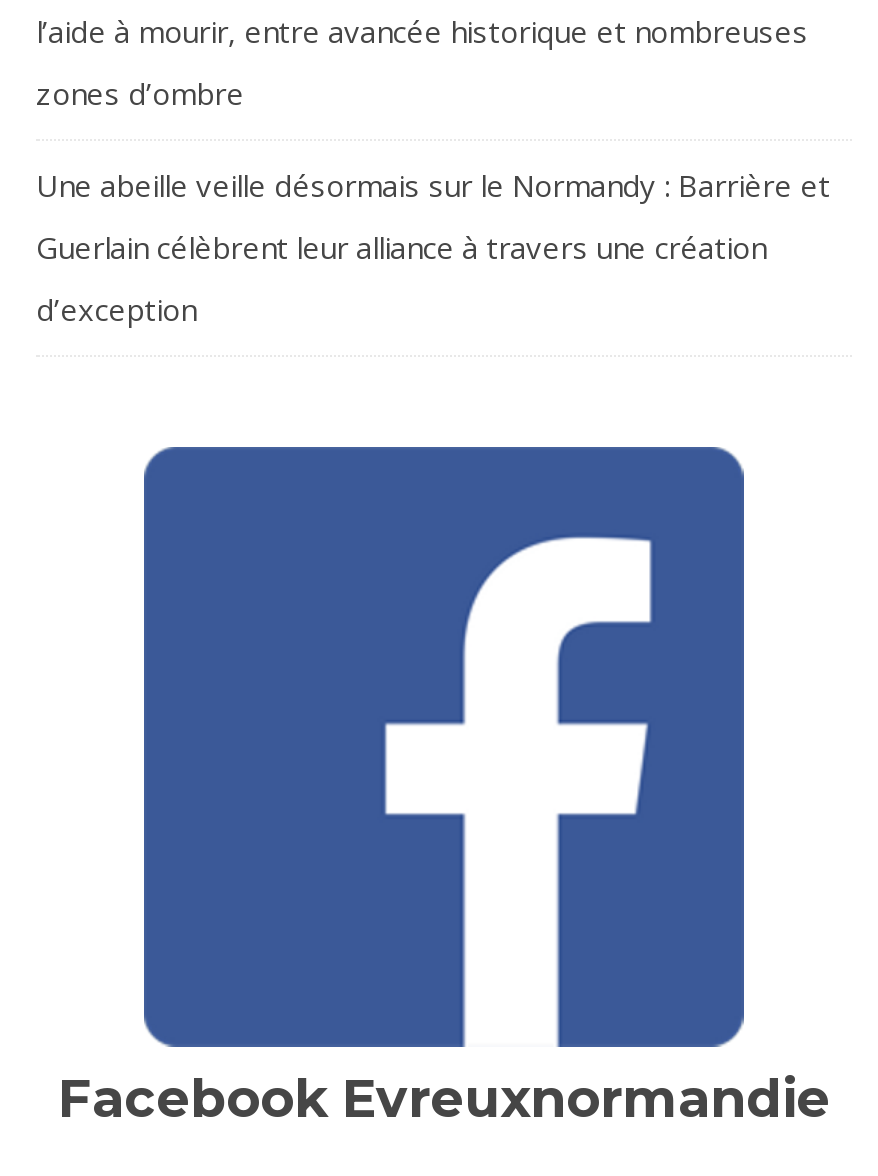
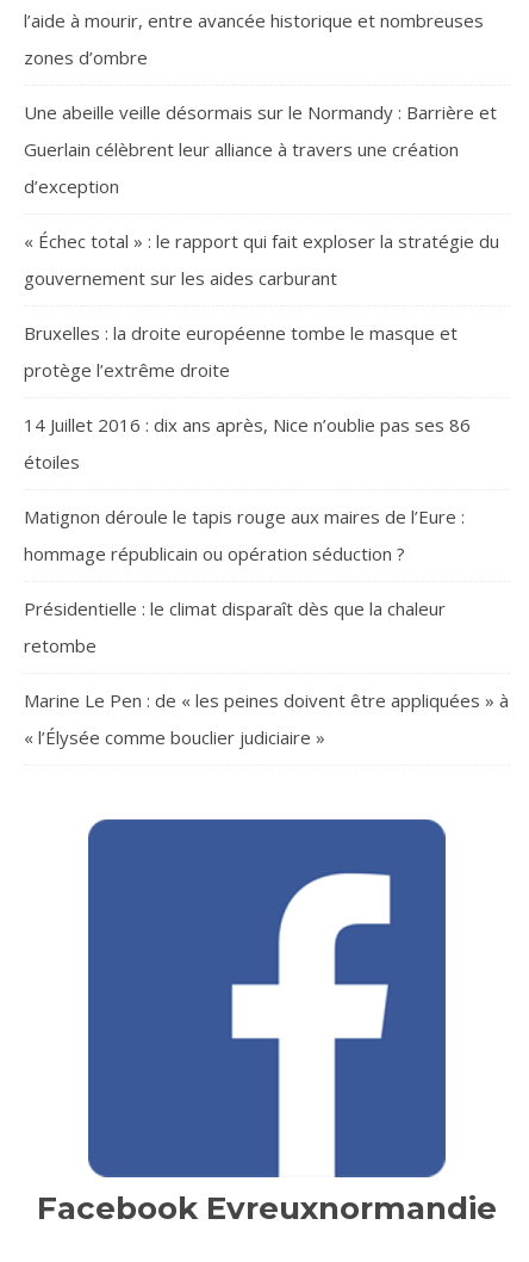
none -> [24,229,509,749] « Échec total » : le rapport qui fait exploser la stratégie du | gouvernement sur les aides carburant | Bruxelles : la droite européenne tombe le masque et | protège l’extrême droite | 14 Juillet 2016 : dix ans après, Nice n’oublie pas ses 86 | étoiles | Matignon déroule le tapis rouge aux maires de l’Eure : | hommage républicain ou opération séduction ? | Présidentielle : le climat disparaît dès que la chaleur | retombe | Marine Le Pen : de « les peines doivent être appliquées » à | « l’Élysée comme bouclier judiciaire »

